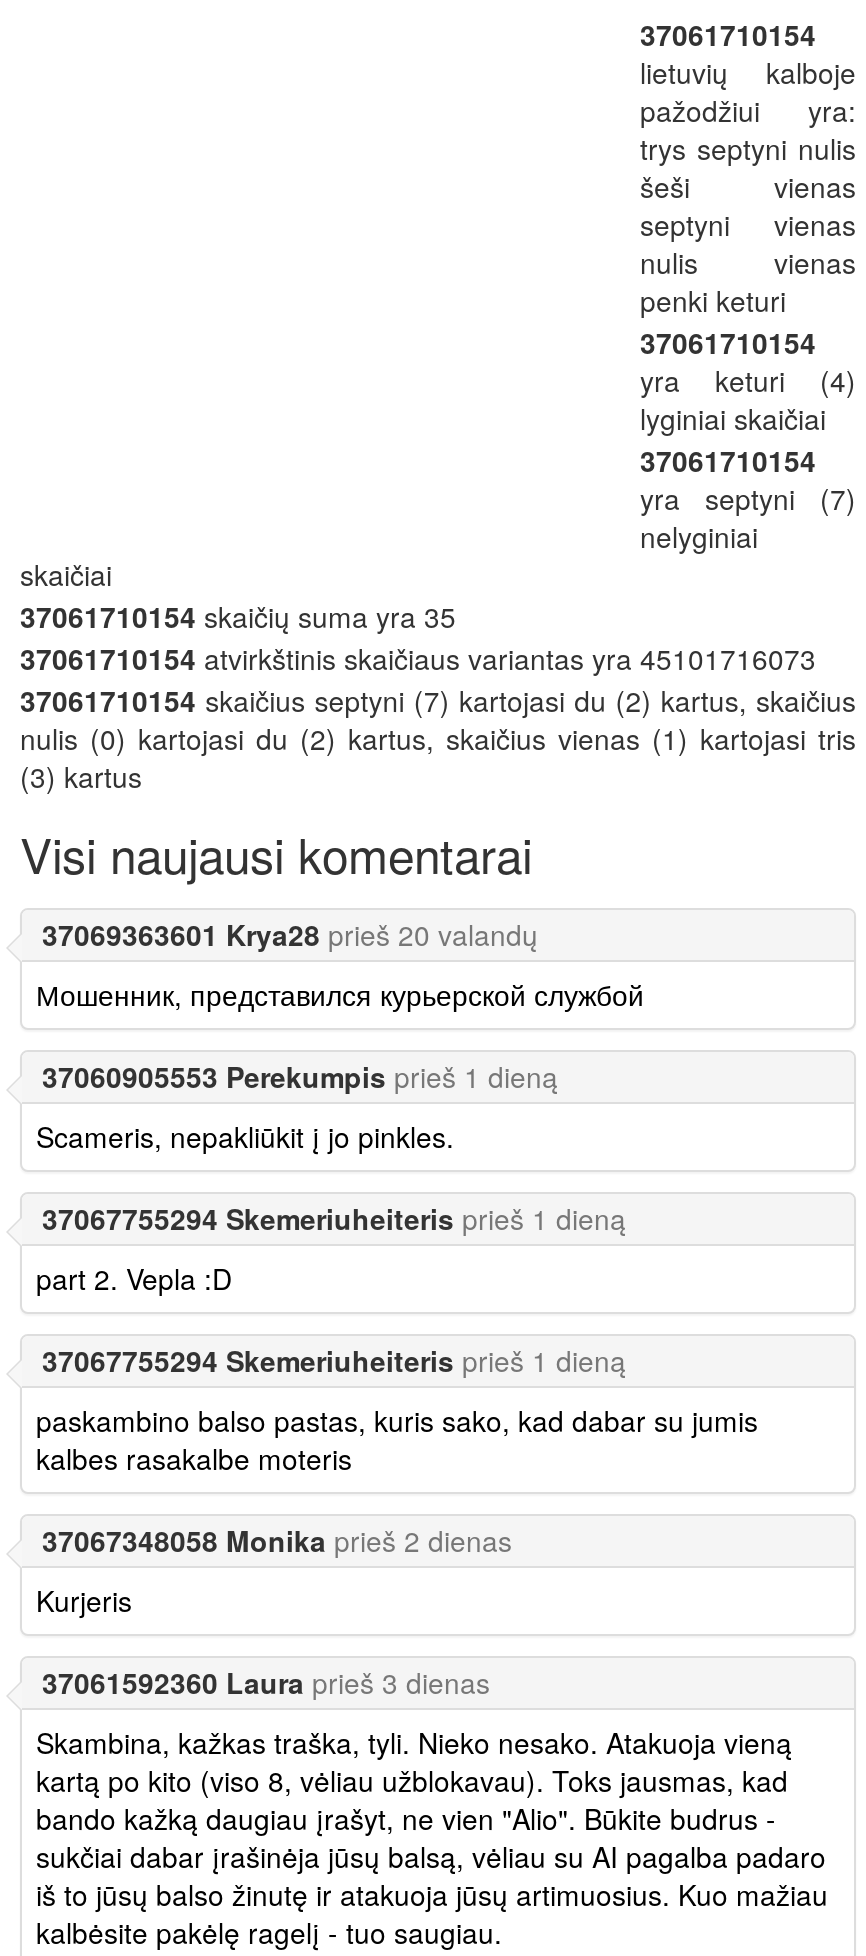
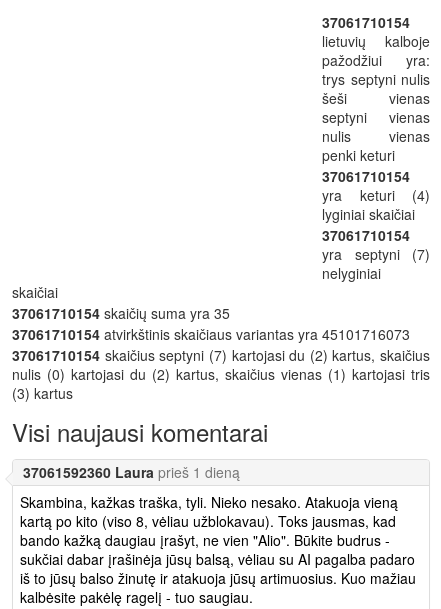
[36,913,758,1701] 37069363601 Krya28 prieš 20 valandų | Мошенник, представился курьерской службой | 37060905553 Perekumpis prieš 1 dieną | Scameris, nepakliūkit į jo pinkles. | 37067755294 Skemeriuheiteris prieš 1 dieną | part 2. Vepla :D | 37067755294 Skemeriuheiteris prieš 1 dieną | paskambino balso pastas, kuris sako, kad dabar su jumis | kalbes rasakalbe moteris | 37067348058 Monika prieš 2 dienas | Kurjeris | 37061592360 Laura prieš 3 dienas -> [23,461,240,481] 37061592360 Laura prieš 1 dieną

